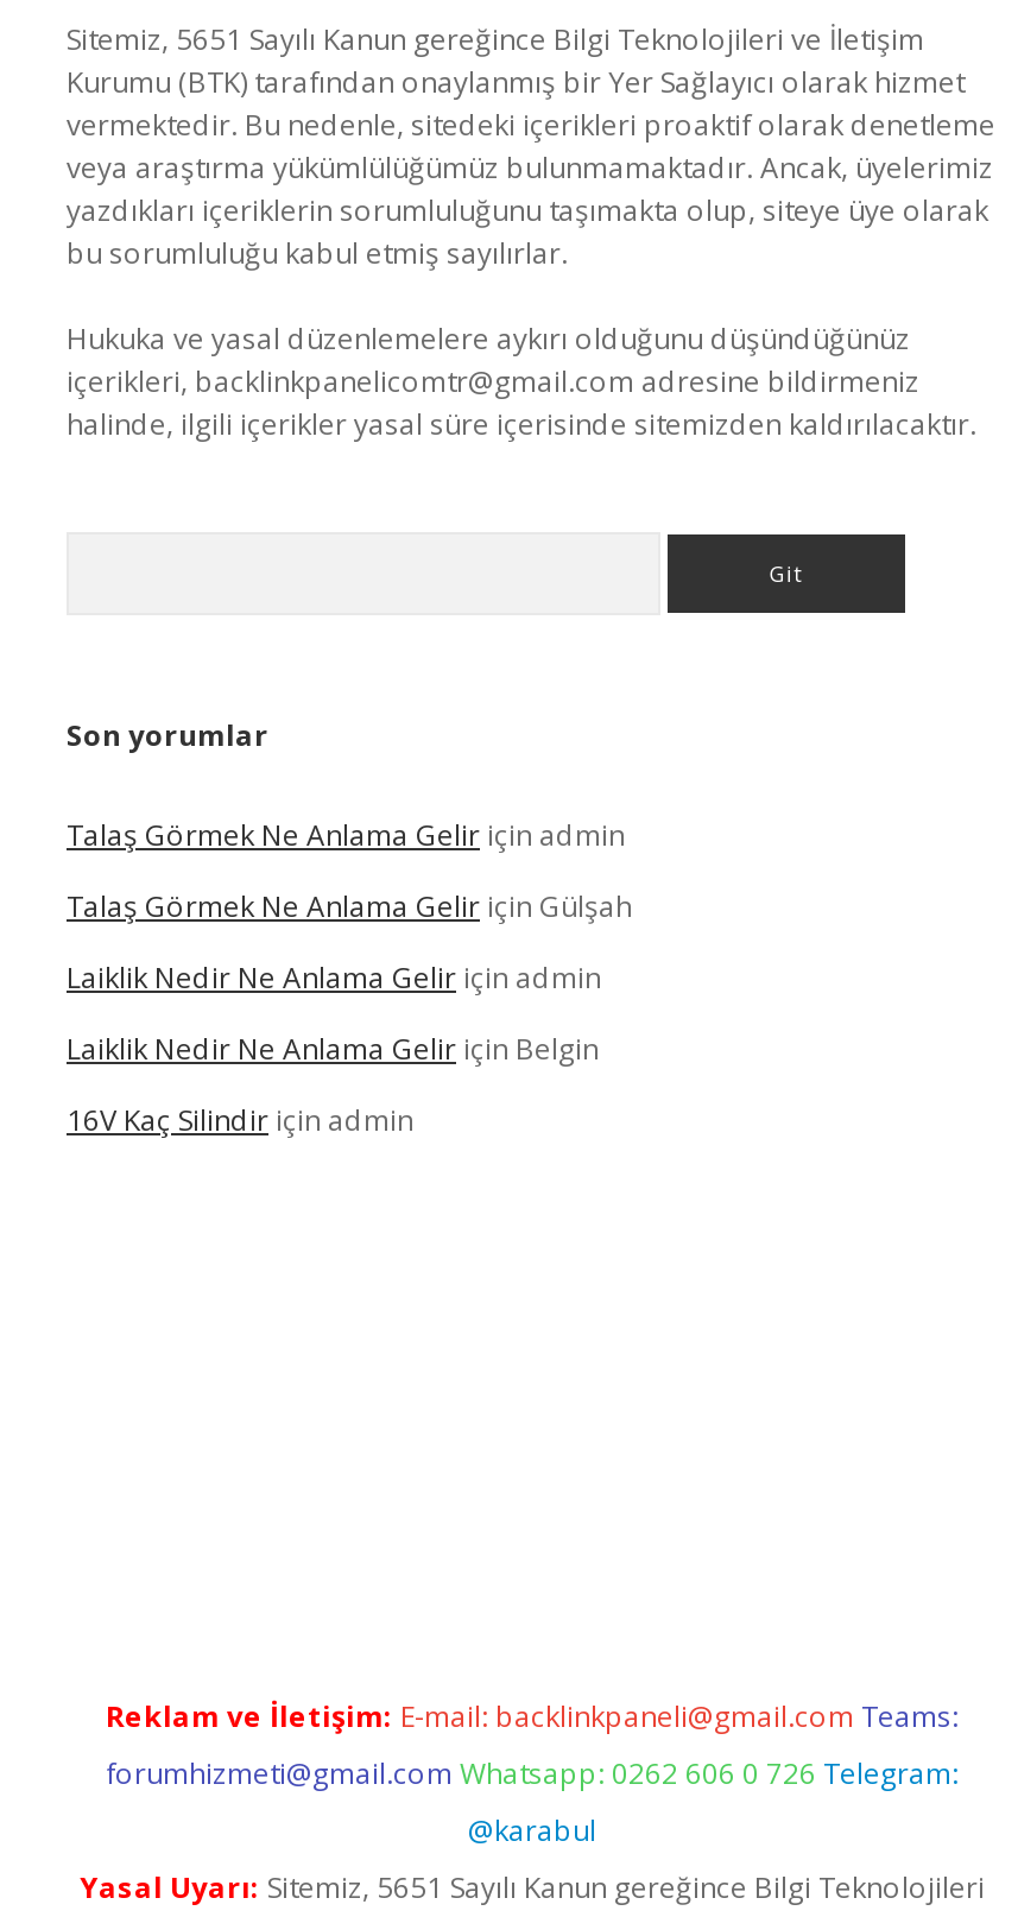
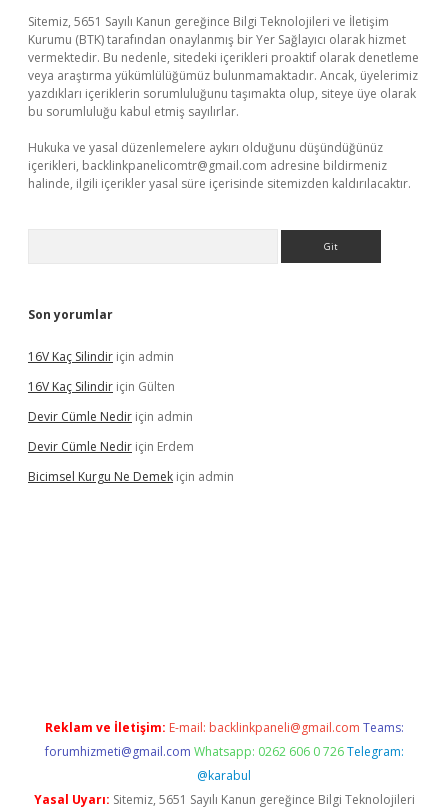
[67,815,632,1069] Talaş Görmek Ne Anlama Gelir için admin | Talaş Görmek Ne Anlama Gelir için Gülşah | Laiklik Nedir Ne Anlama Gelir için admin | Laiklik Nedir Ne Anlama Gelir için Belgin -> none
moved [67,1100,413,1140] -> [28,348,174,365]: 16V Kaç Silindir için admin
none -> [28,378,234,485] 16V Kaç Silindir için Gülten | Devir Cümle Nedir için admin | Devir Cümle Nedir için Erdem | Bicimsel Kurgu Ne Demek için admin

